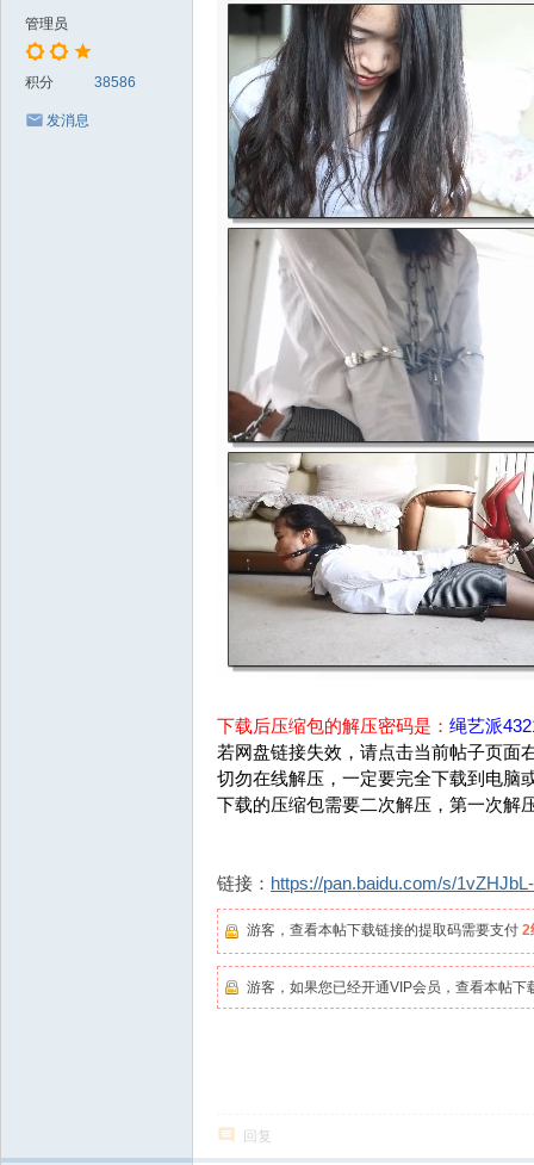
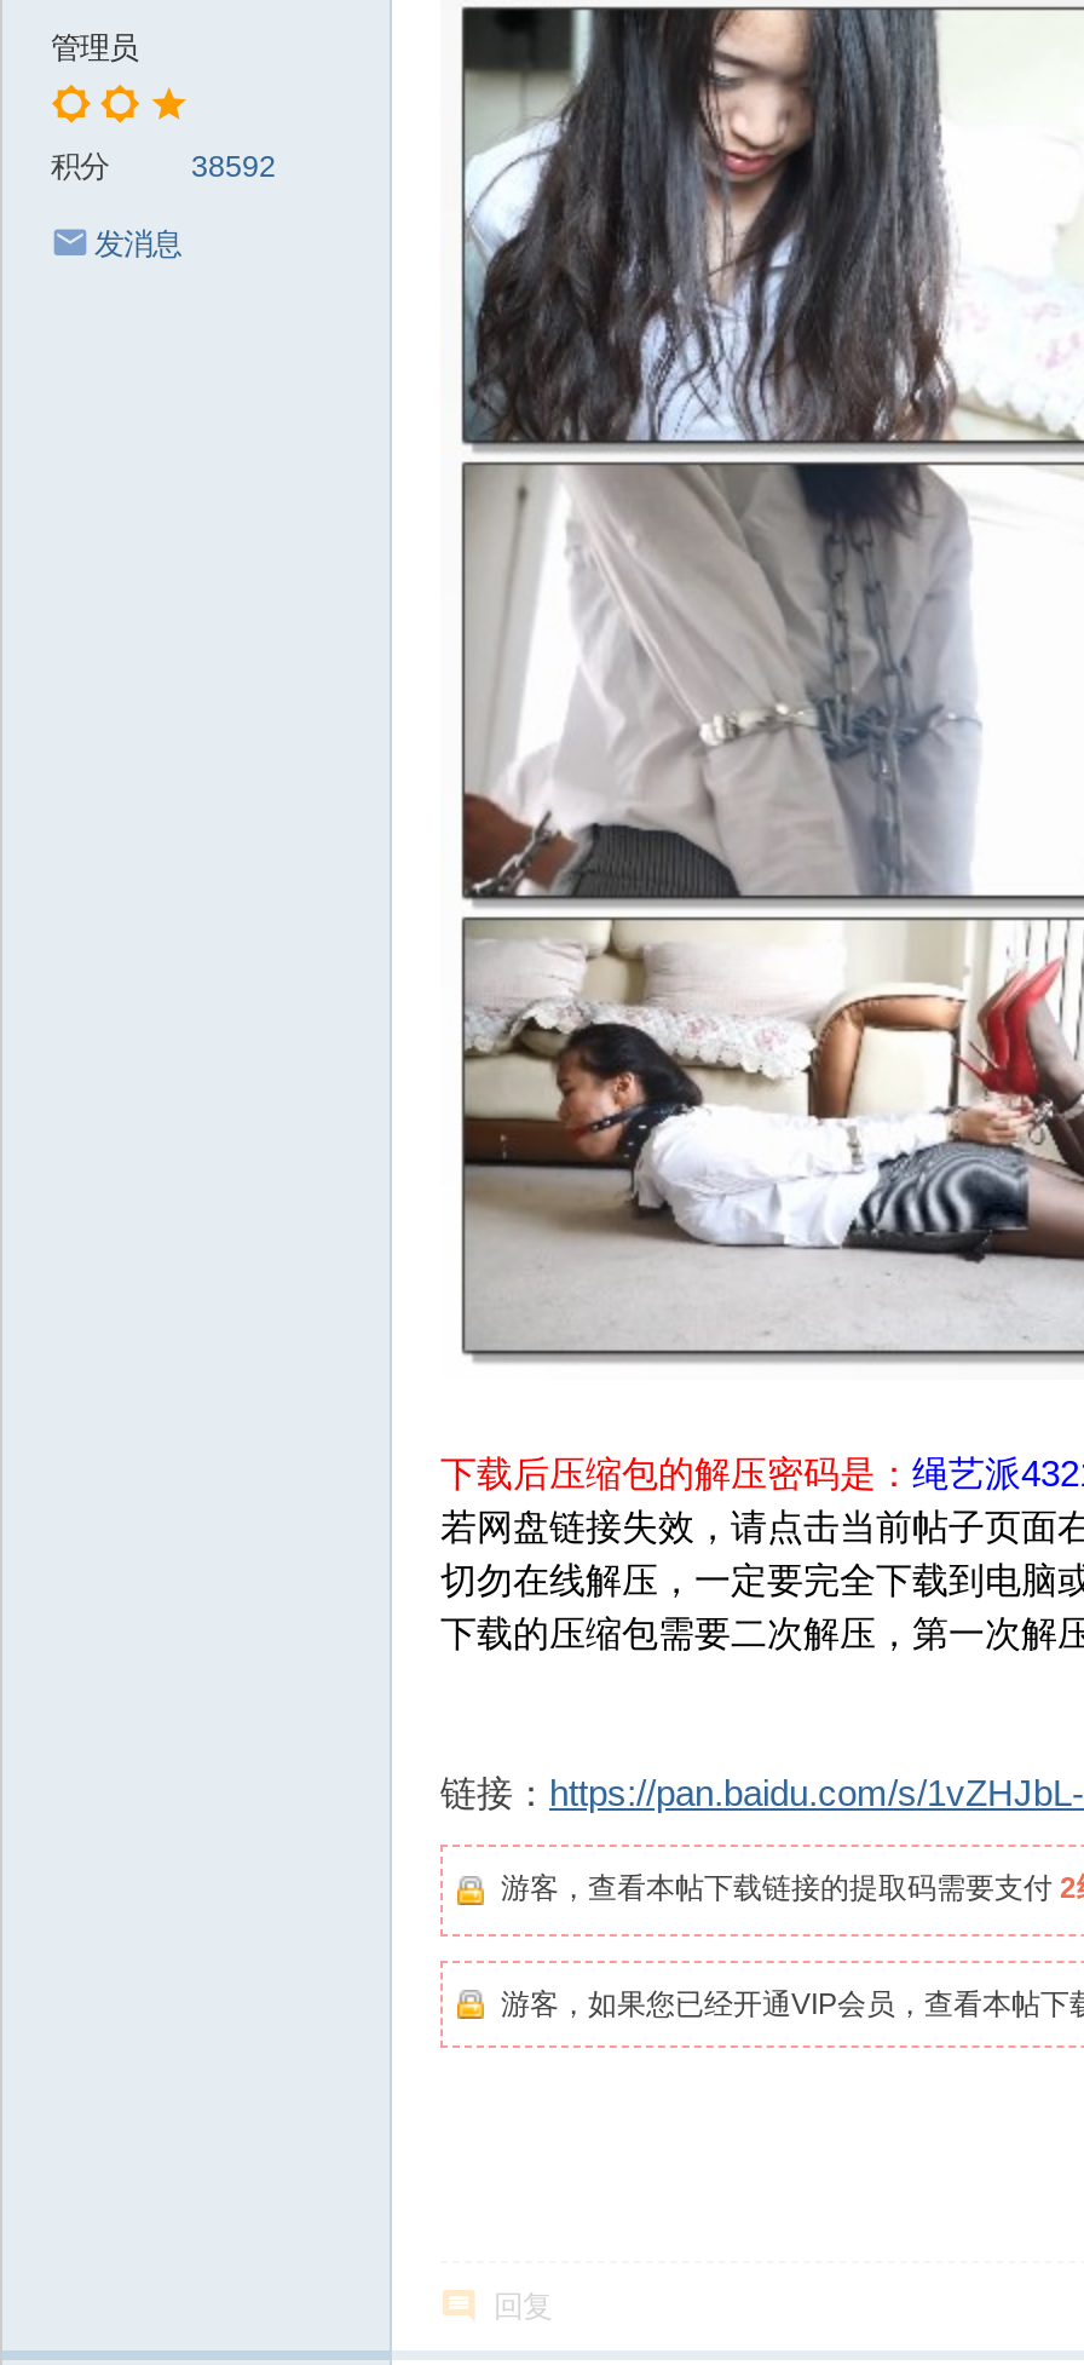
[94,74,136,91] 38586 -> [191,150,276,184] 38592

